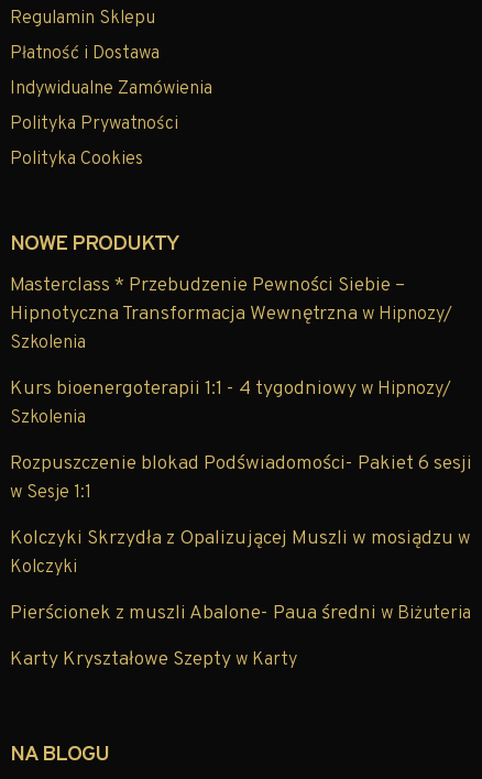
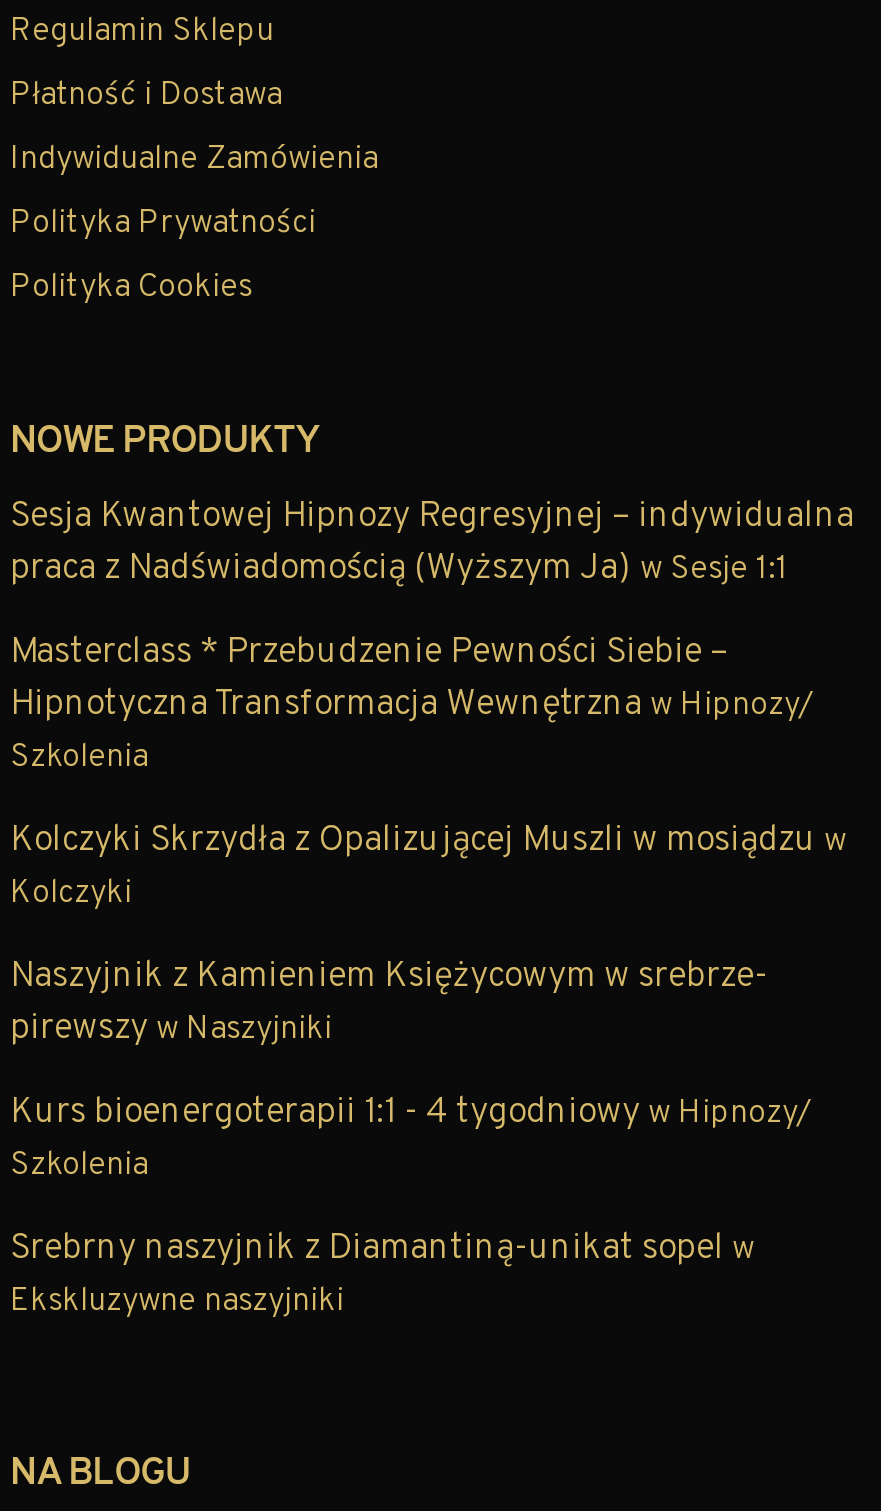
none -> [10,494,854,592] Sesja Kwantowej Hipnozy Regresyjnej – indywidualna | praca z Nadświadomością (Wyższym Ja) w Sesje 1:1
moved [10,273,452,354] -> [10,630,814,778]: Masterclass * Przebudzenie Pewności Siebie – | Hipnotyczna Transformacja Wewnętrzna w Hipnozy/ | Szkolenia
none -> [10,954,768,1052] Naszyjnik z Kamieniem Księżycowym w srebrze- | pirewszy w Naszyjniki
moved [10,376,451,429] -> [10,1090,812,1186]: Kurs bioenergoterapii 1:1 - 4 tygodniowy w Hipnozy/ | Szkolenia
[10,451,472,672] Rozpuszczenie blokad Podświadomości- Pakiet 6 sesji | w Sesje 1:1 | Pierścionek z muszli Abalone- Paua średni w Biżuteria | Karty Kryształowe Szepty w Karty -> [10,1226,754,1322] Srebrny naszyjnik z Diamantiną-unikat sopel w | Ekskluzywne naszyjniki
moved [10,526,470,579] -> [10,818,846,914]: Kolczyki Skrzydła z Opalizującej Muszli w mosiądzu w | Kolczyki

